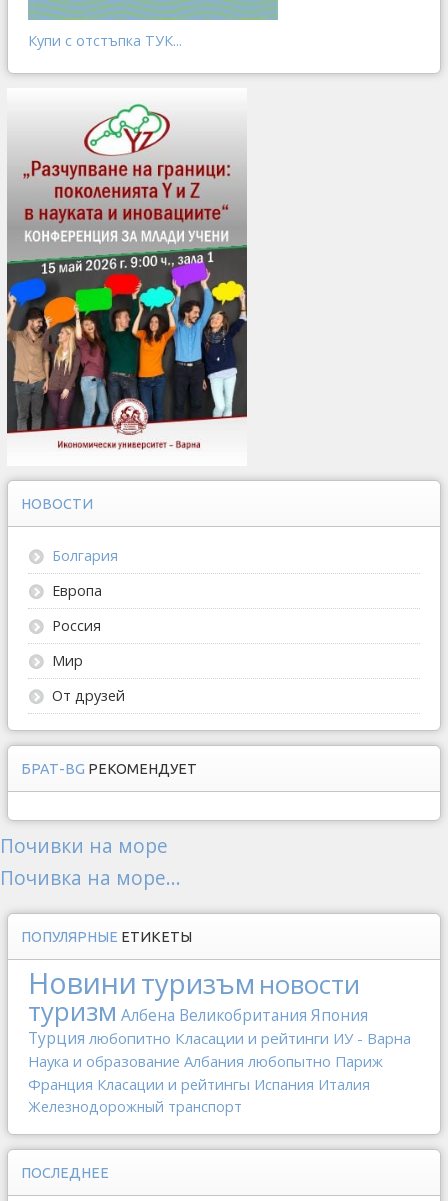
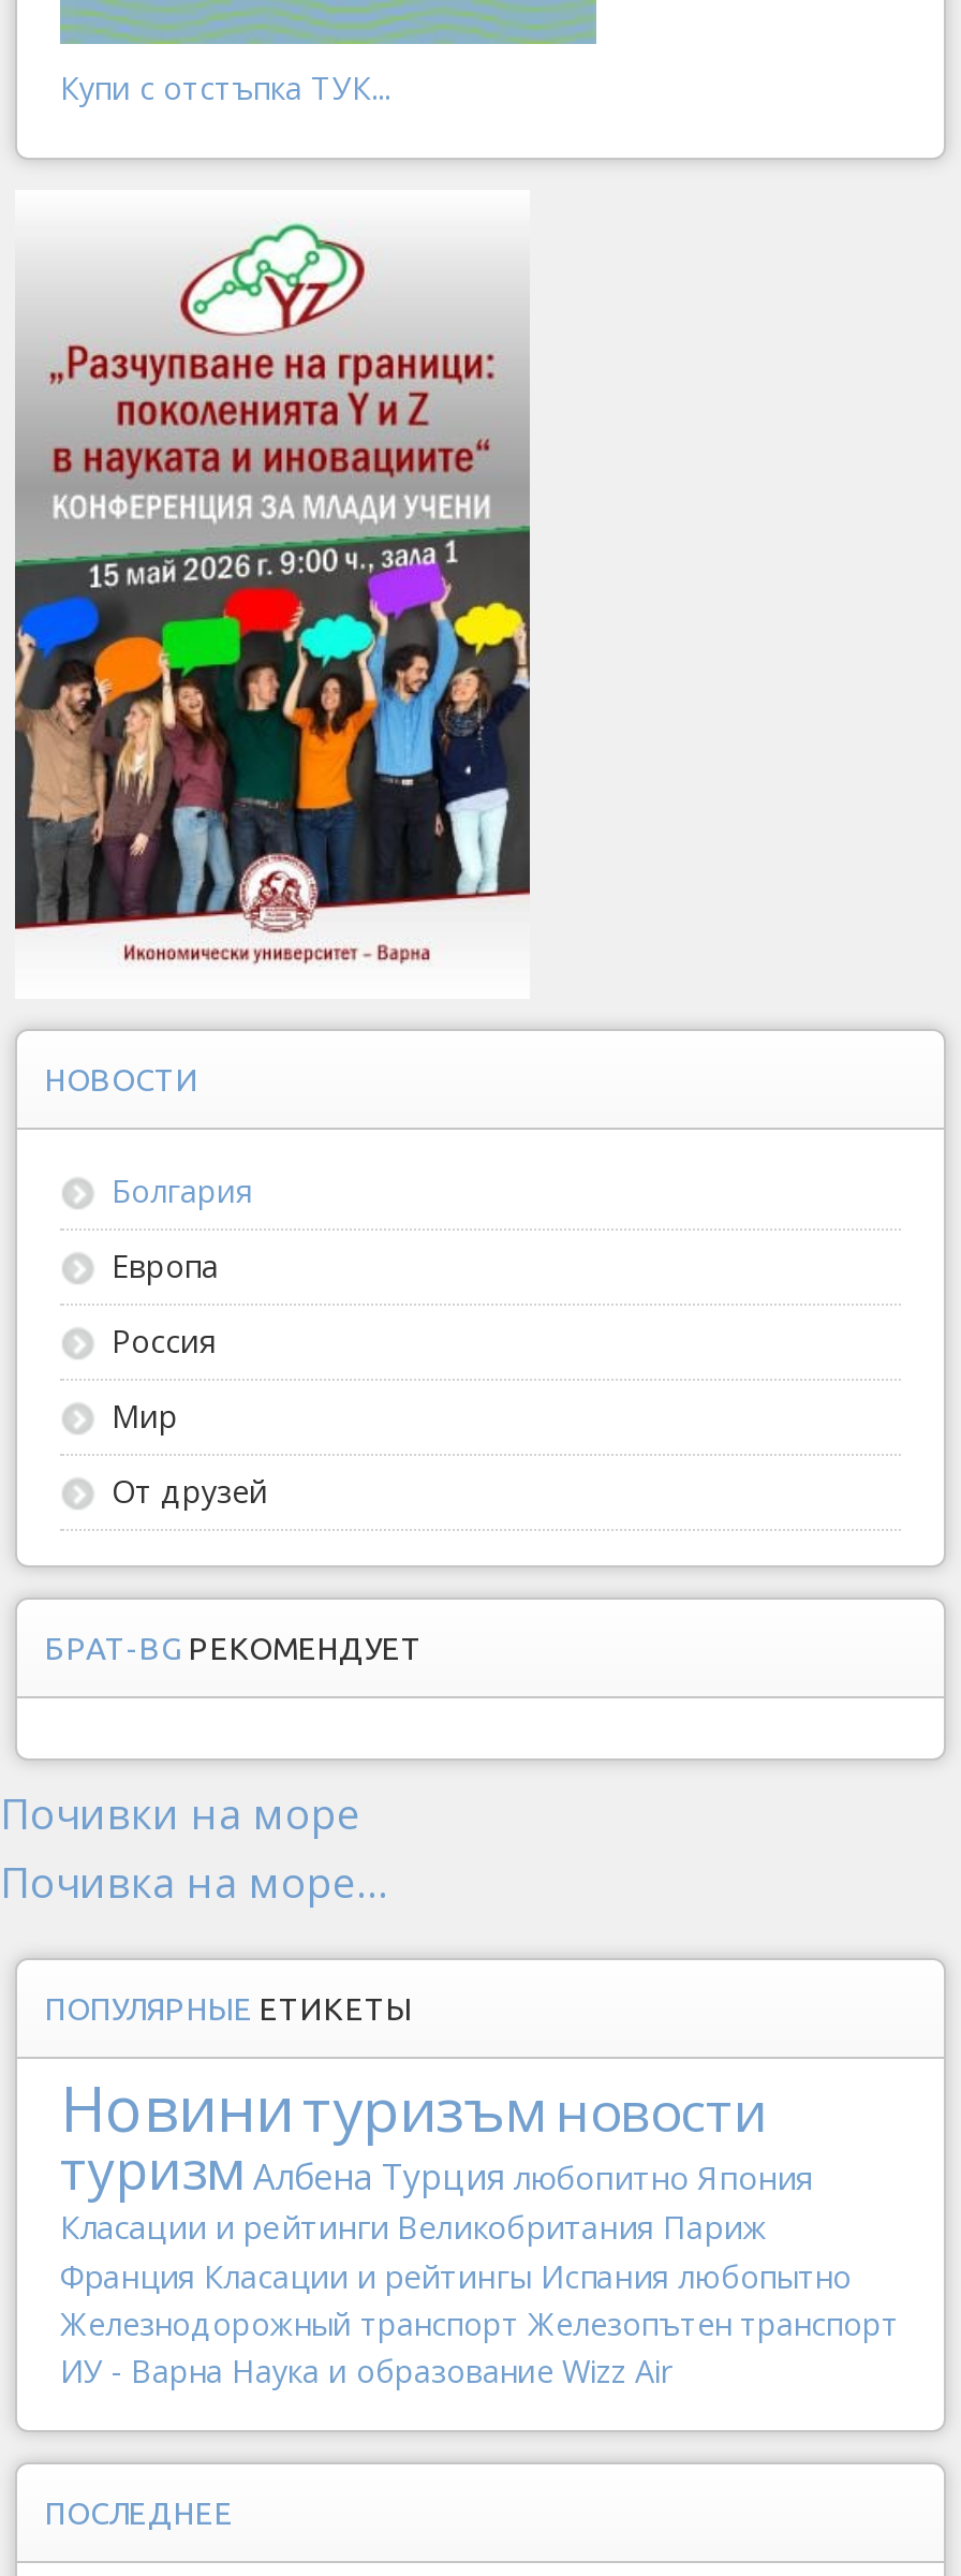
[28,992,411,1115] туризм Албена Великобритания Япония | Турция любопитно Класации и рейтинги ИУ - Варна | Наука и образование Албания любопытно Париж | Франция Класации и рейтингы Испания Италия | Железнодорожный транспорт -> [60,2132,899,2391] туризм Албена Турция любопитно Япония | Класации и рейтинги Великобритания Париж | Франция Класации и рейтингы Испания любопытно | Железнодорожный транспорт Железопътен транспорт | ИУ - Варна Наука и образование Wizz Air

